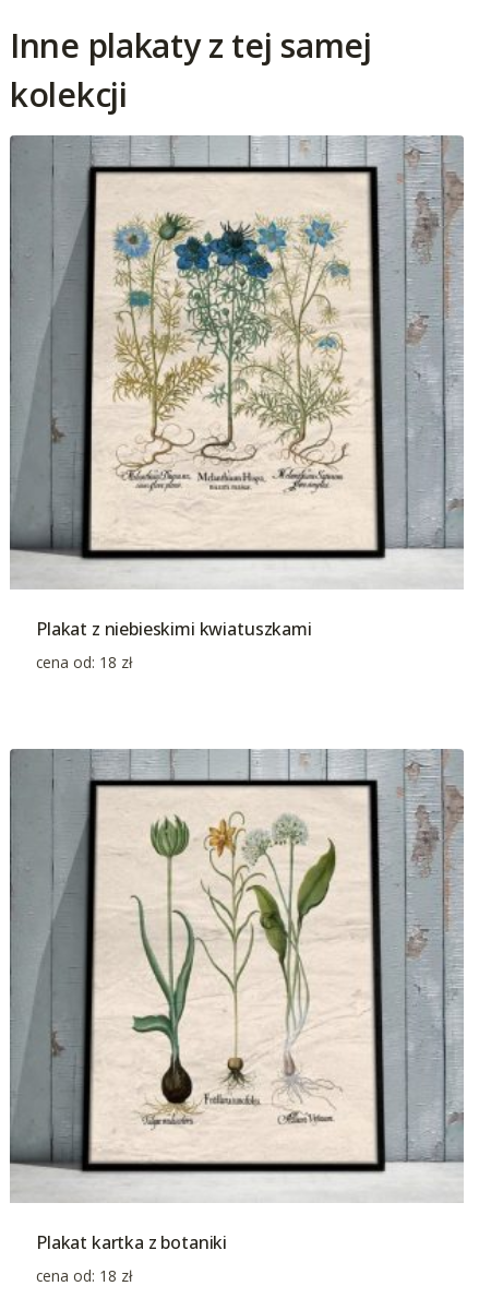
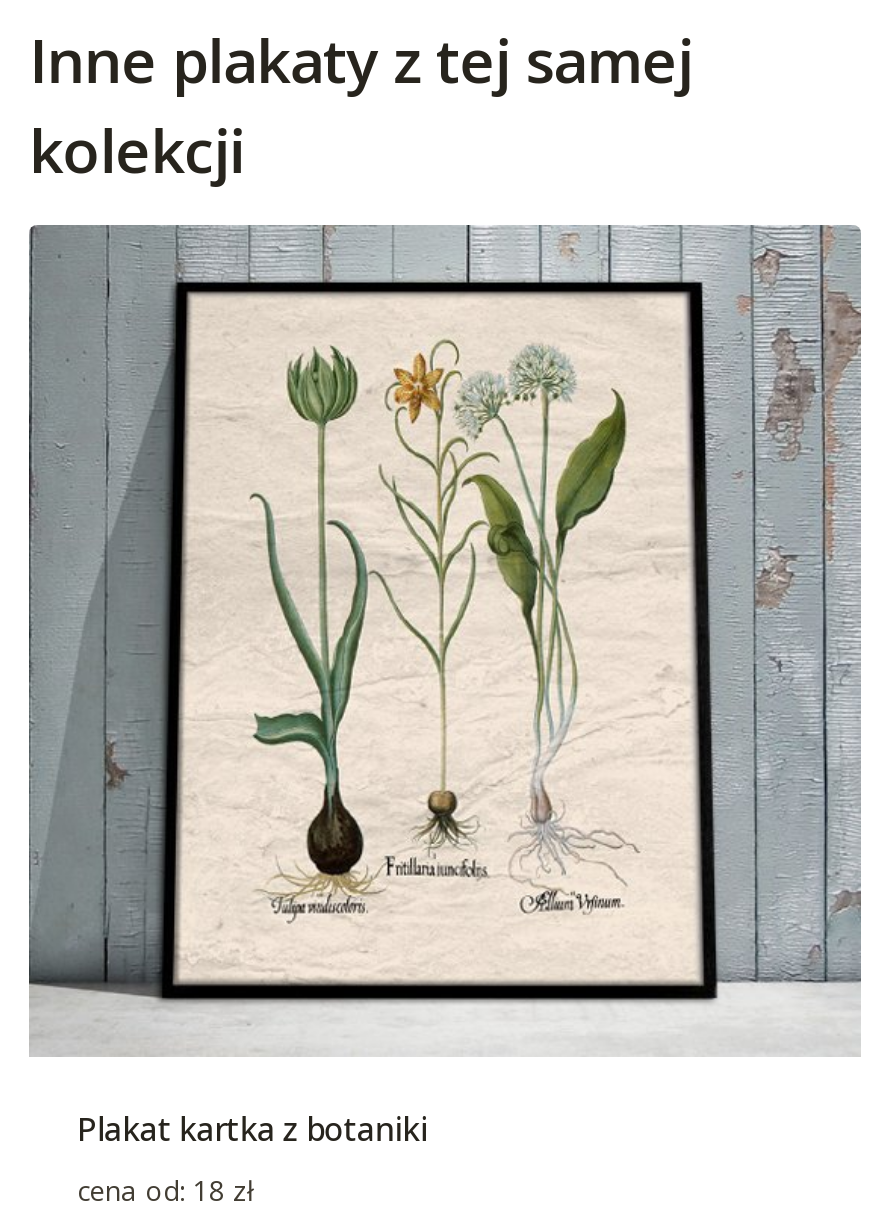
[112,199,351,512] [image] -> none
[36,617,312,673] Plakat z niebieskimi kwiatuszkami | cena od: 18 zł -> none

